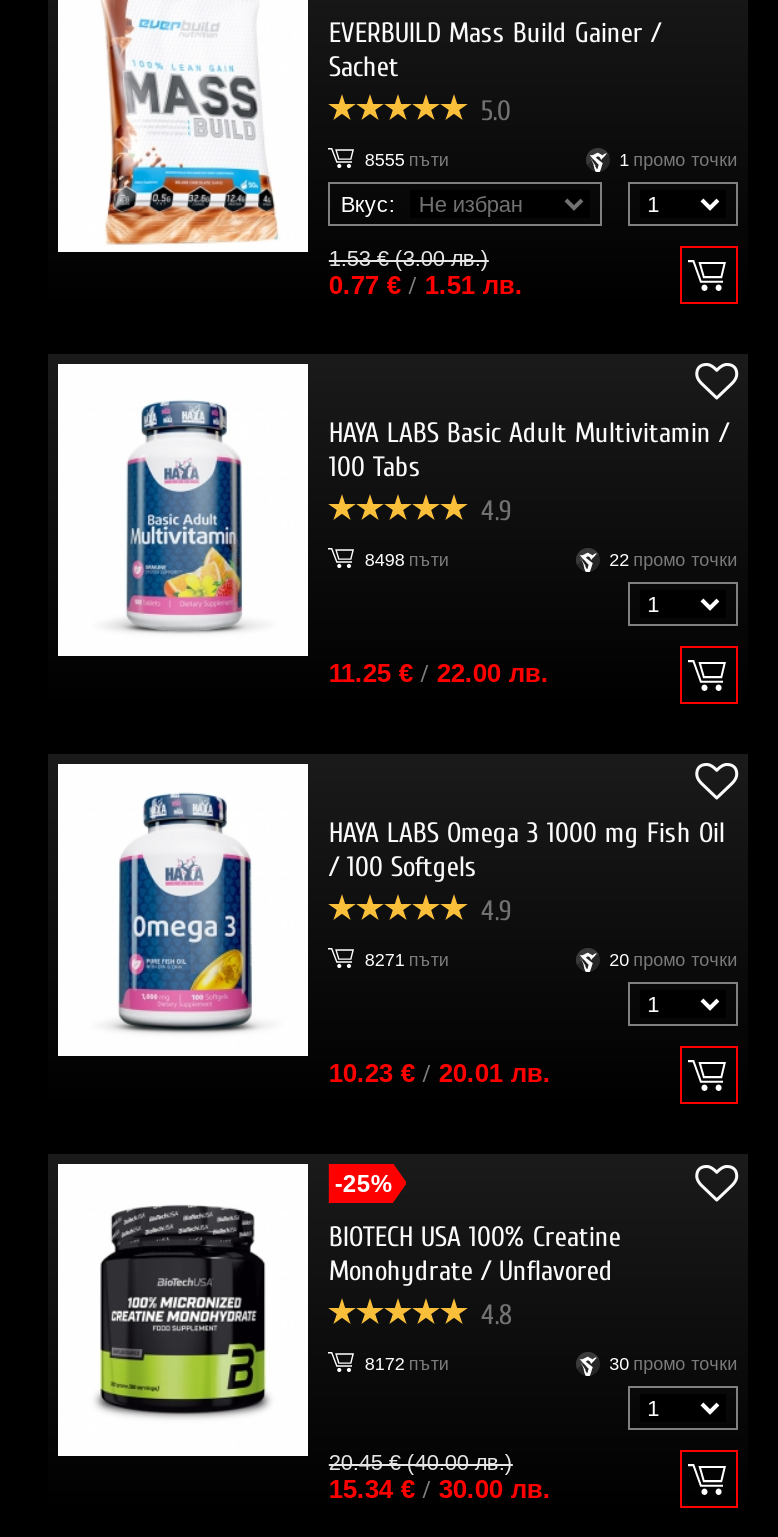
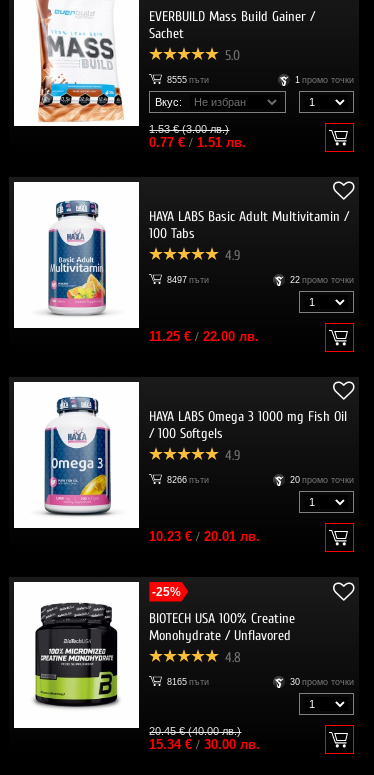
[365,549,449,569] 8498 пъти -> [167,274,209,284] 8497 пъти
[365,949,449,969] 8271 пъти -> [167,474,209,484] 8266 пъти
[365,1353,449,1373] 8172 пъти -> [167,676,209,686] 8165 пъти

